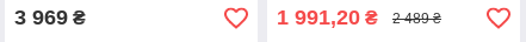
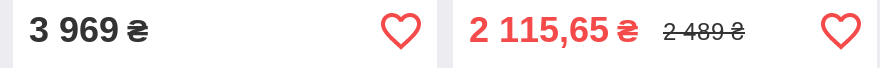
[277,6,441,29] 1 991,20 ₴ 2 489 ₴ -> [469,10,745,50] 2 115,65 ₴ 2 489 ₴

